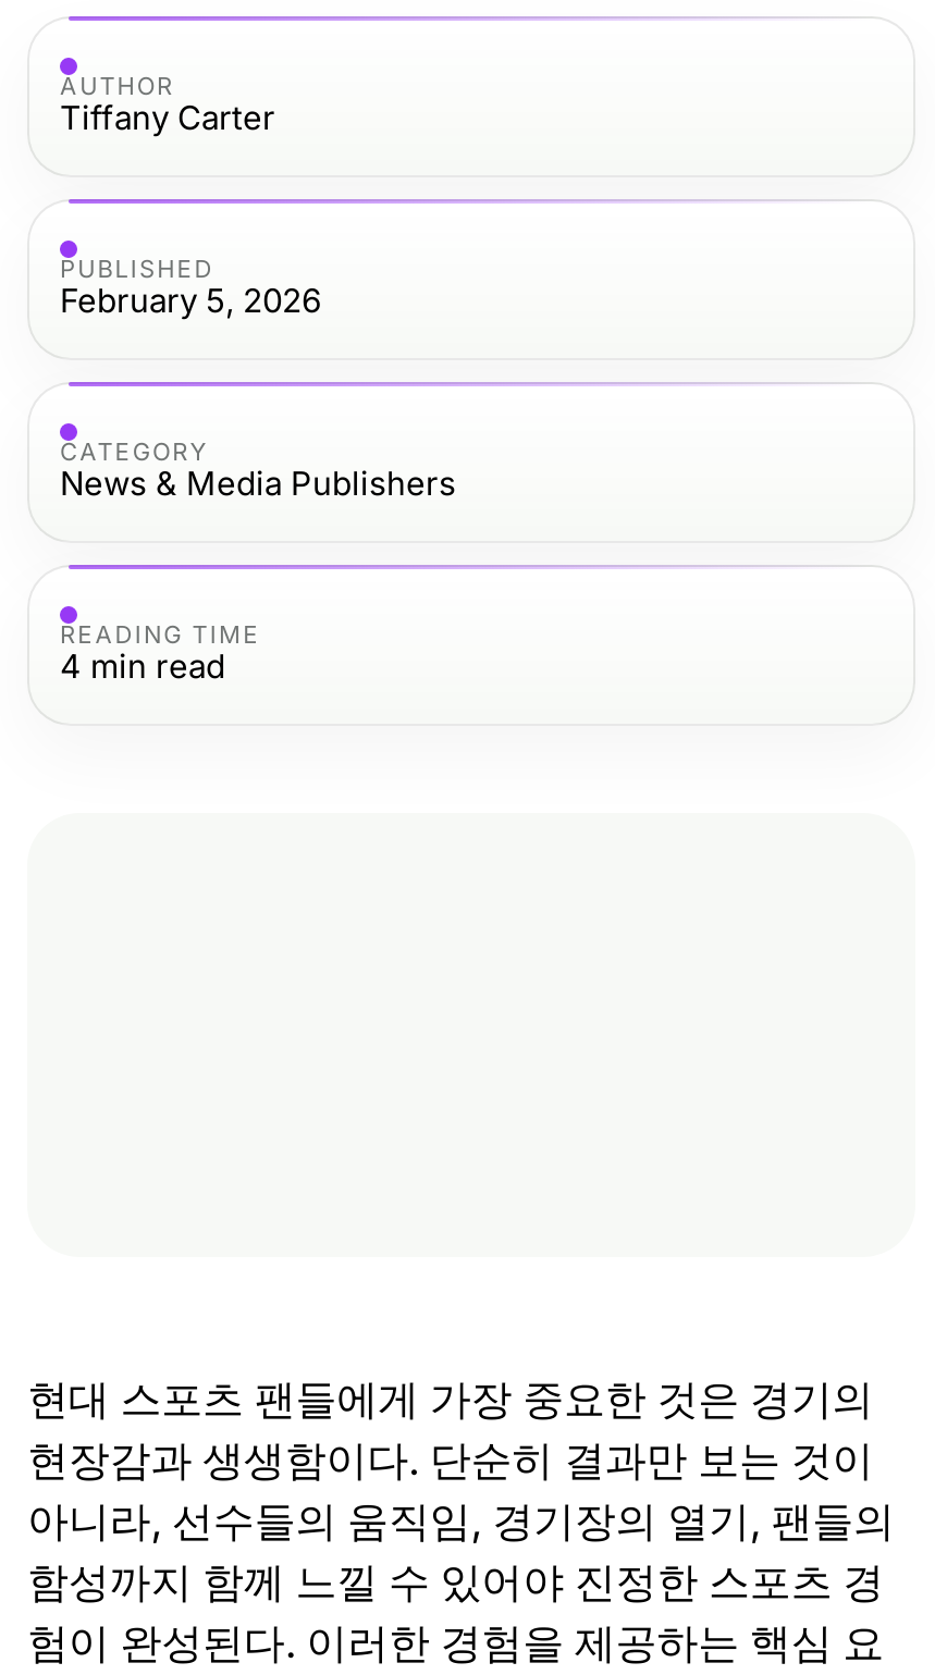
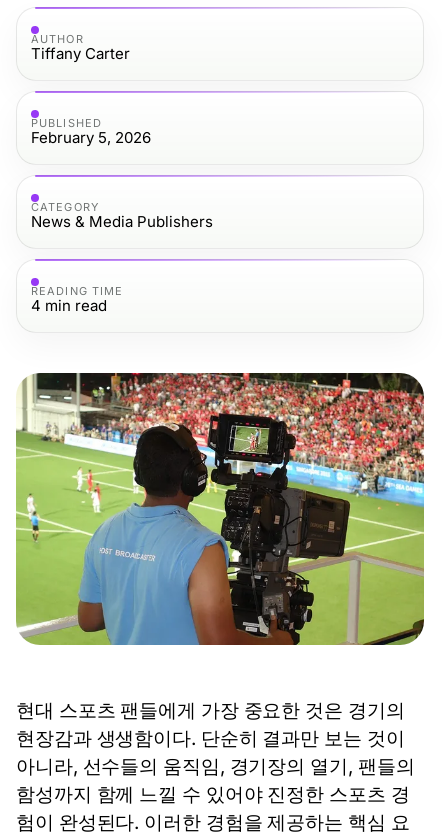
none -> [15,372,425,646] [image]

